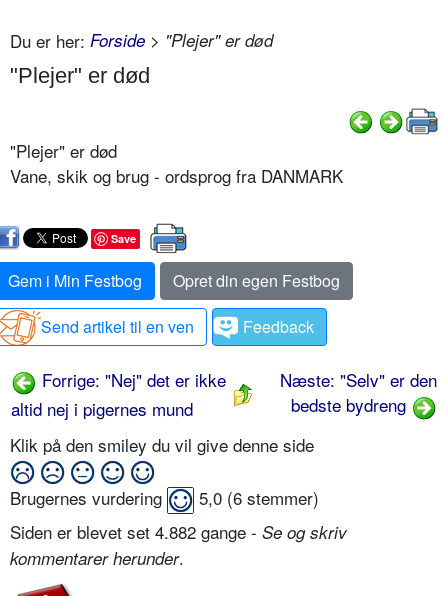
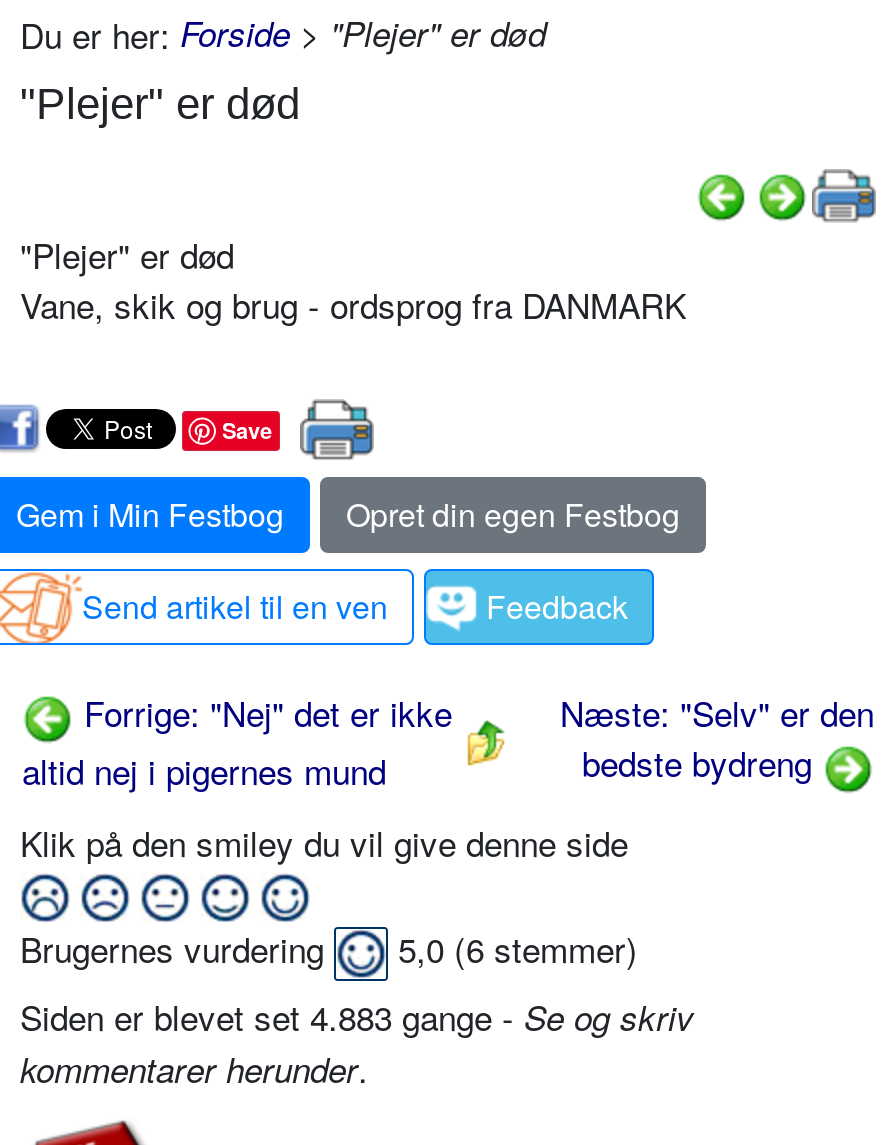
[10,519,347,544] Siden er blevet set 4.882 gange - Se og skriv -> [20,991,694,1041] Siden er blevet set 4.883 gange - Se og skriv

